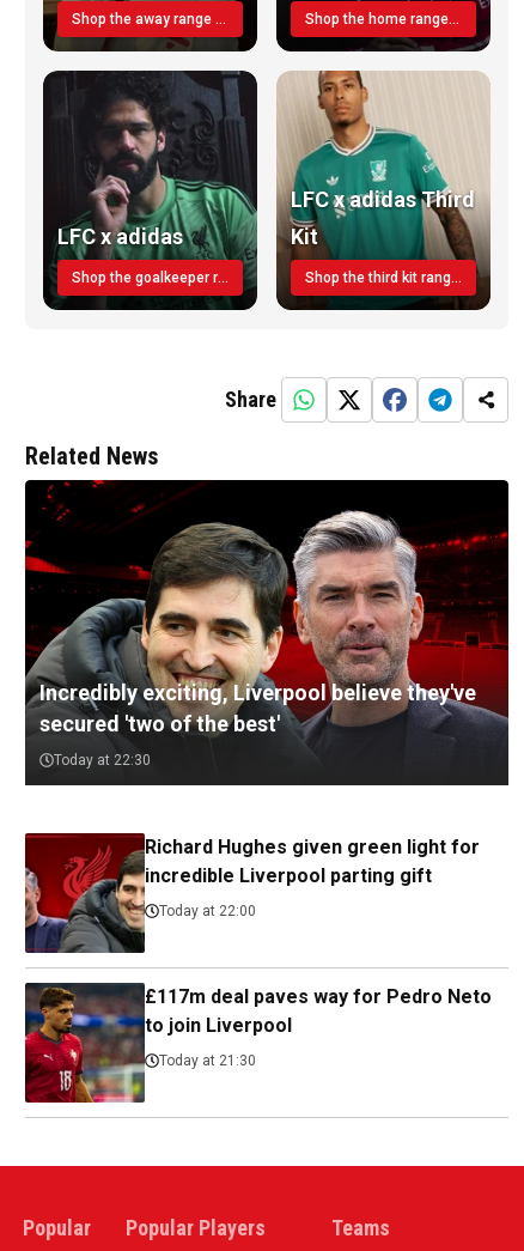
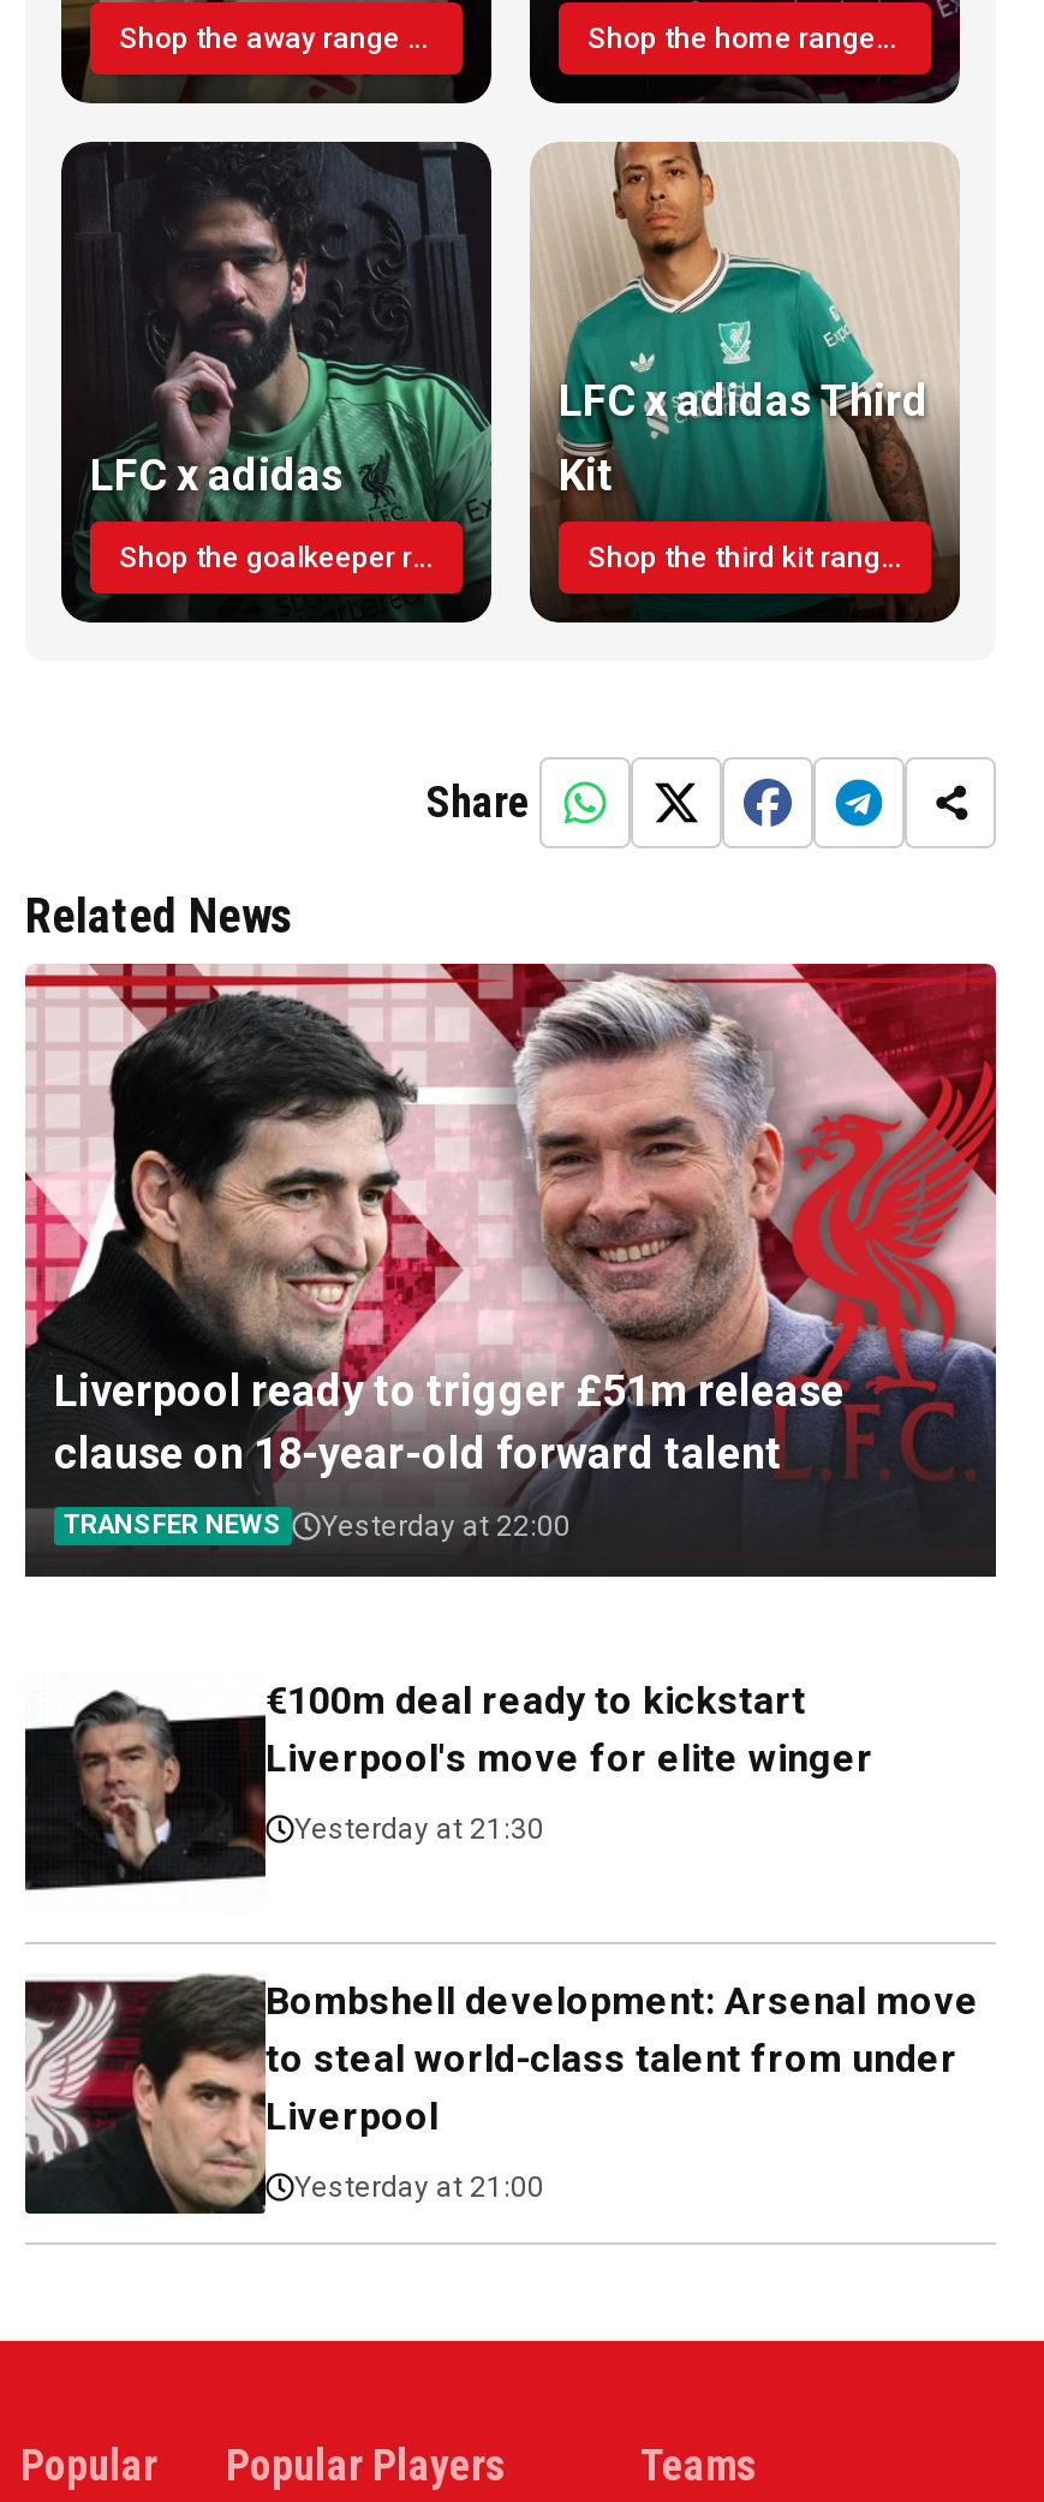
[24,479,510,736] [image] | Incredibly exciting, Liverpool believe they've | secured 'two of the best' -> [23,961,998,1478] [image] | Liverpool ready to trigger £51m release | clause on 18-year-old forward talent
[54,752,151,769] Today at 22:30 -> [64,1510,571,1543] TRANSFER NEWS | Yesterday at 22:00
[24,832,480,954] [image] | Richard Hughes given green light for | incredible Liverpool parting gift -> [23,1673,873,1913] [image] | €100m deal ready to kickstart | Liverpool's move for elite winger
[159,903,256,920] Today at 22:00 -> [294,1812,544,1846] Yesterday at 21:30
[24,982,492,1104] [image] | £117m deal paves way for Pedro Neto | to join Liverpool -> [23,1973,979,2216] [image] | Bombshell development: Arsenal move | to steal world-class talent from under | Liverpool
[159,1052,256,1069] Today at 21:30 -> [294,2171,544,2204] Yesterday at 21:00

